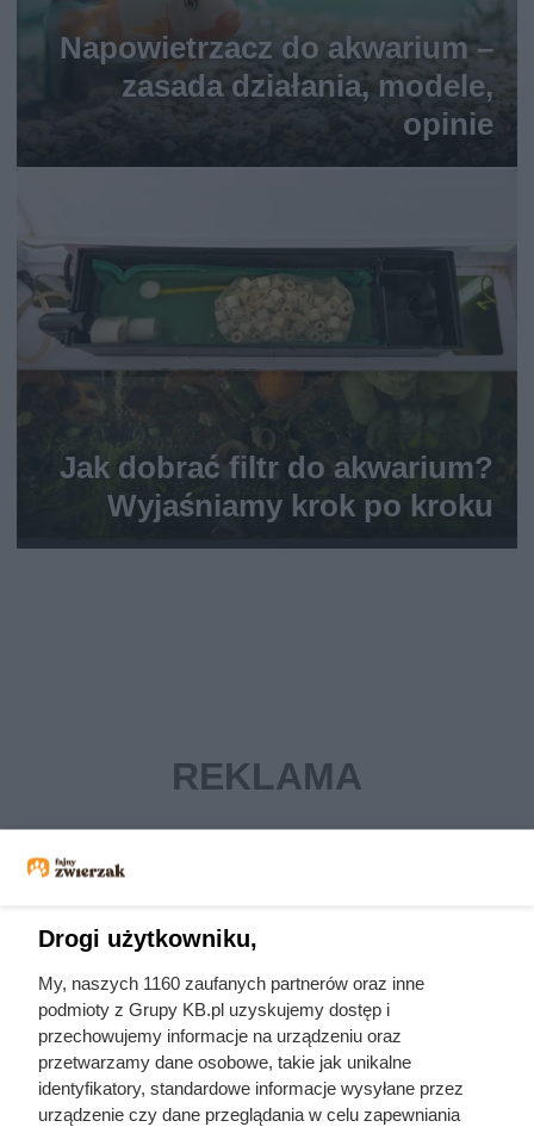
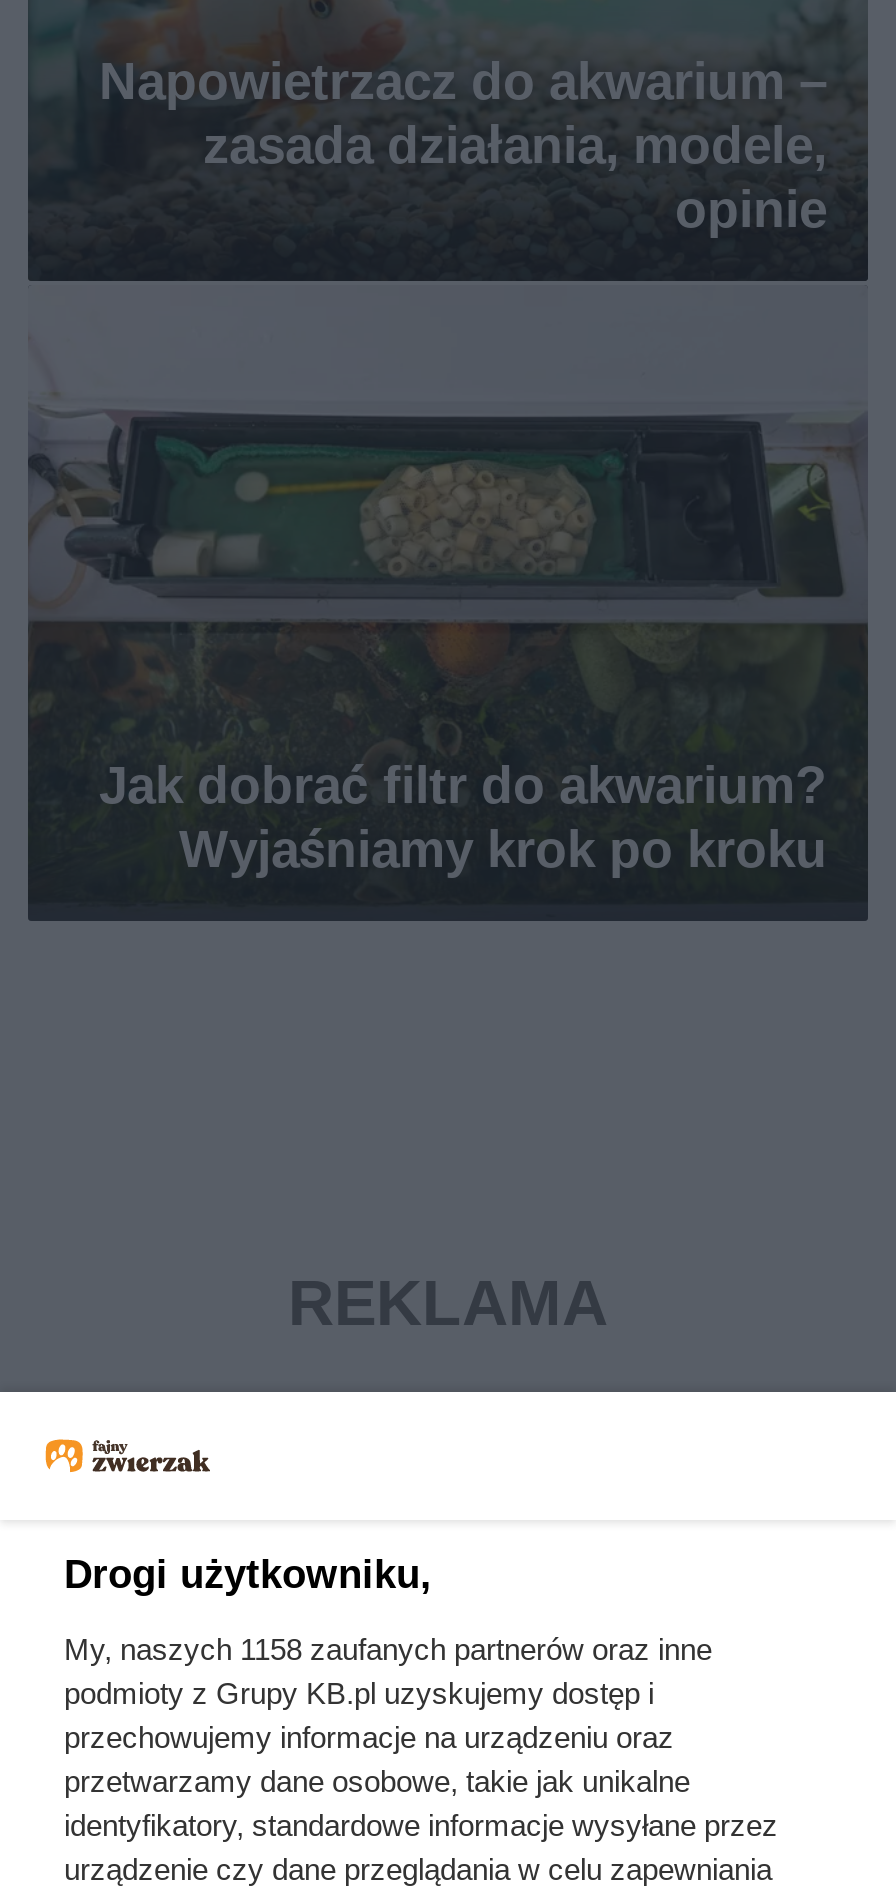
[38,972,424,992] My, naszych 1160 zaufanych partnerów oraz inne -> [64,1631,712,1665] My, naszych 1158 zaufanych partnerów oraz inne

